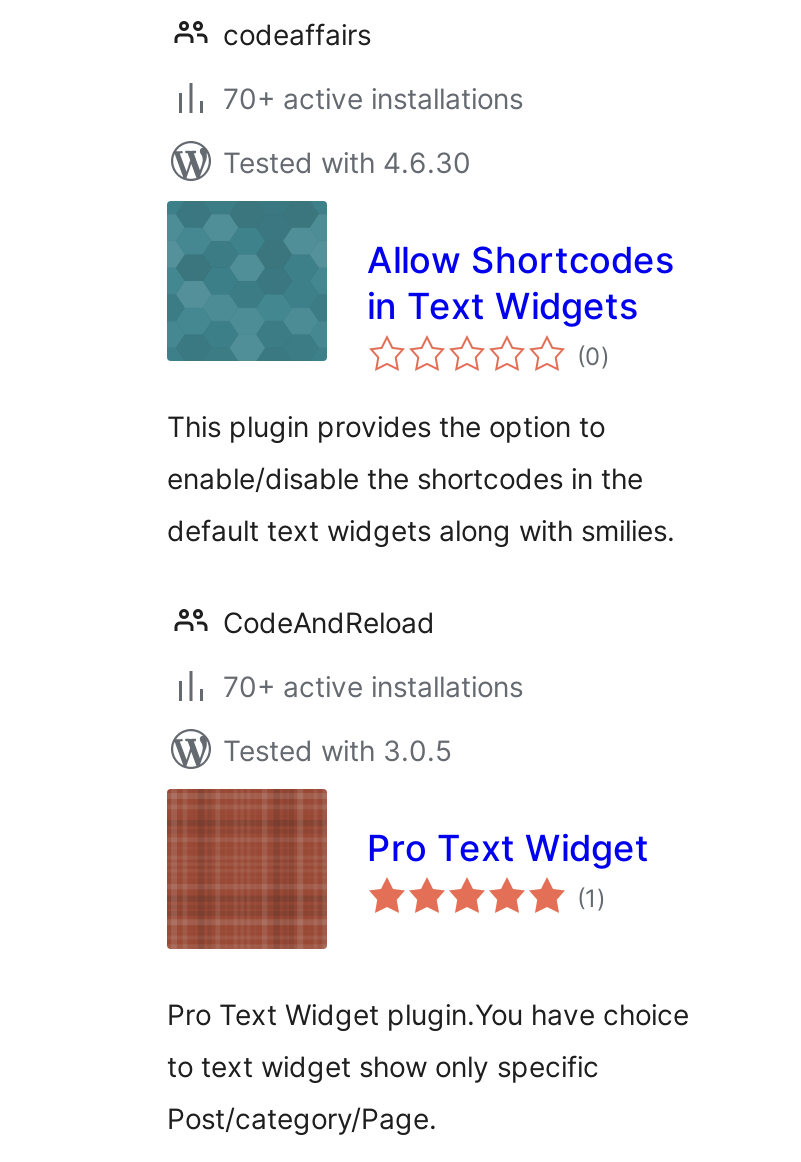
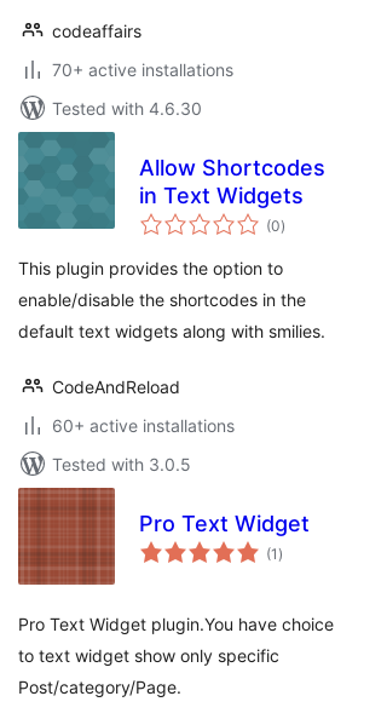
[223,669,523,703] 70+ active installations -> [52,415,235,436] 60+ active installations

